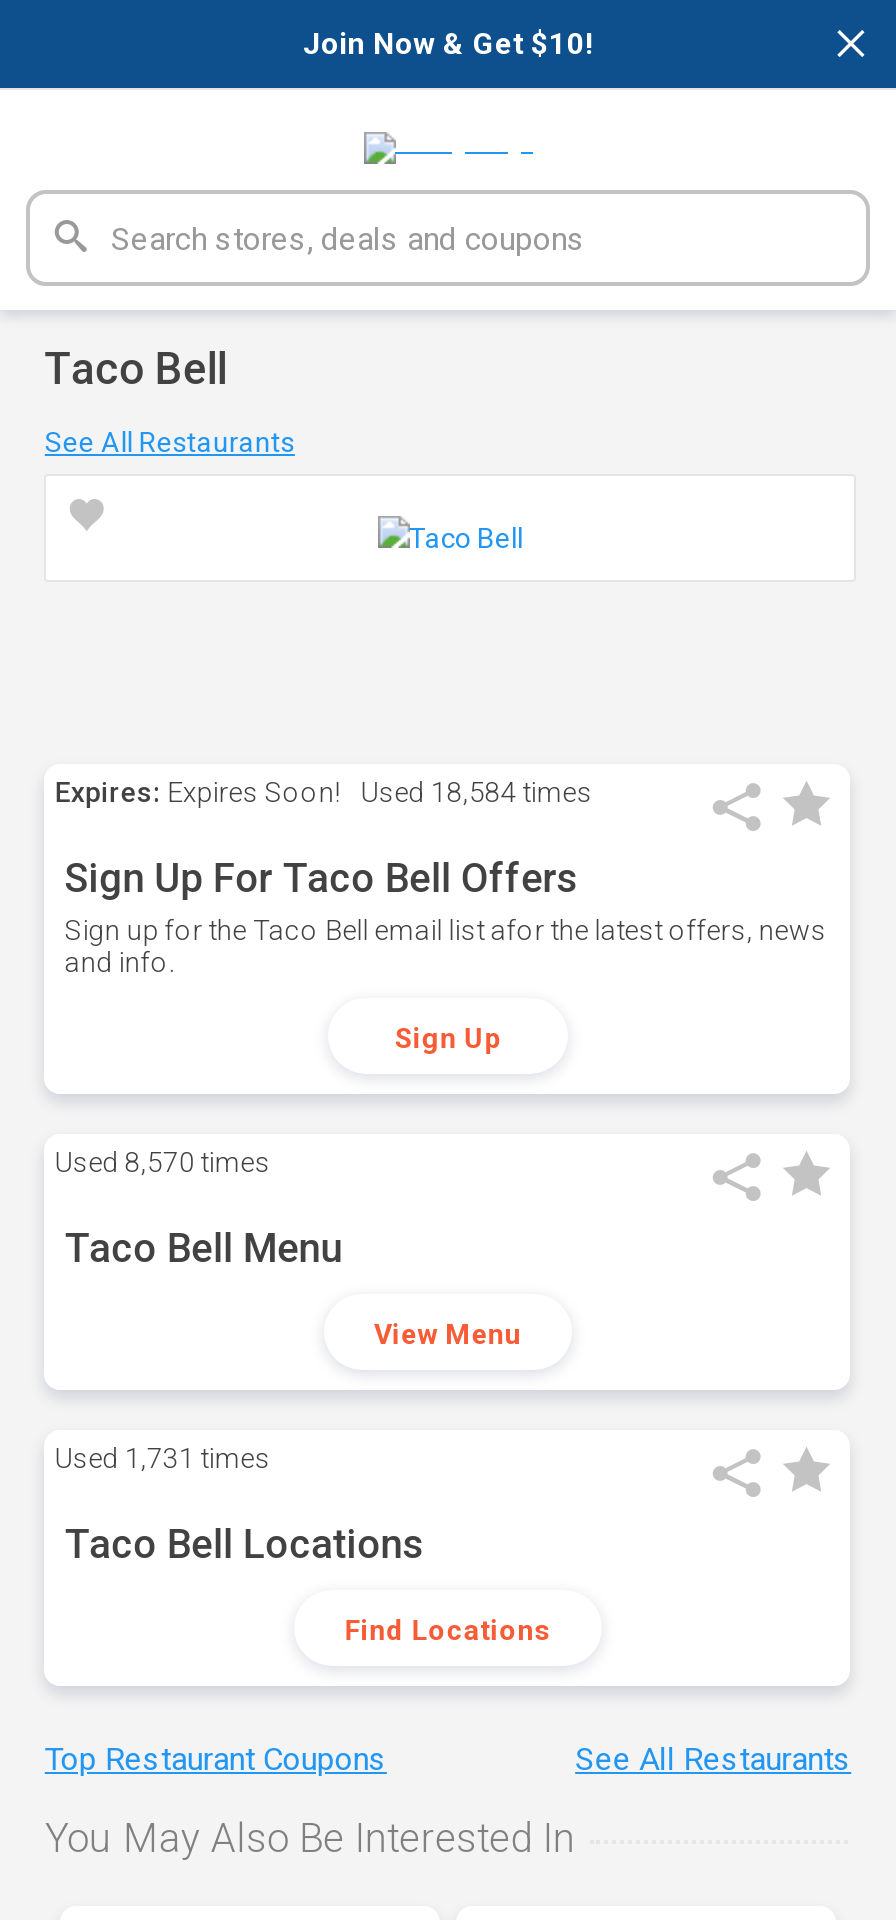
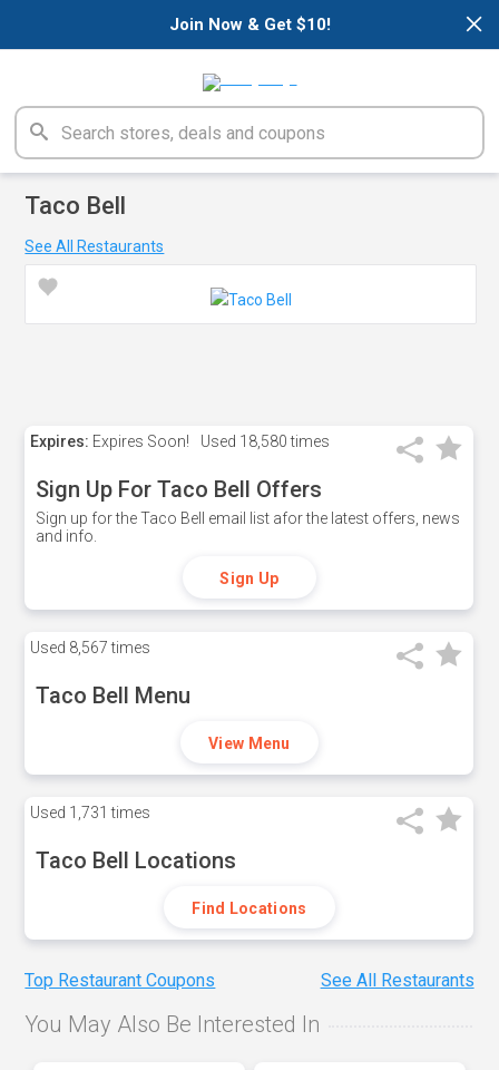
[55,776,593,808] Expires: Expires Soon! Used 18,584 times -> [31,432,330,450] Expires: Expires Soon! Used 18,580 times
[55,1146,271,1178] Used 8,570 times -> [31,639,151,656] Used 8,567 times

